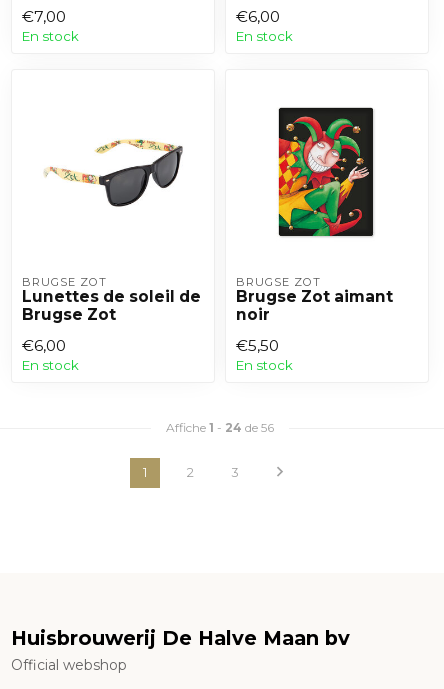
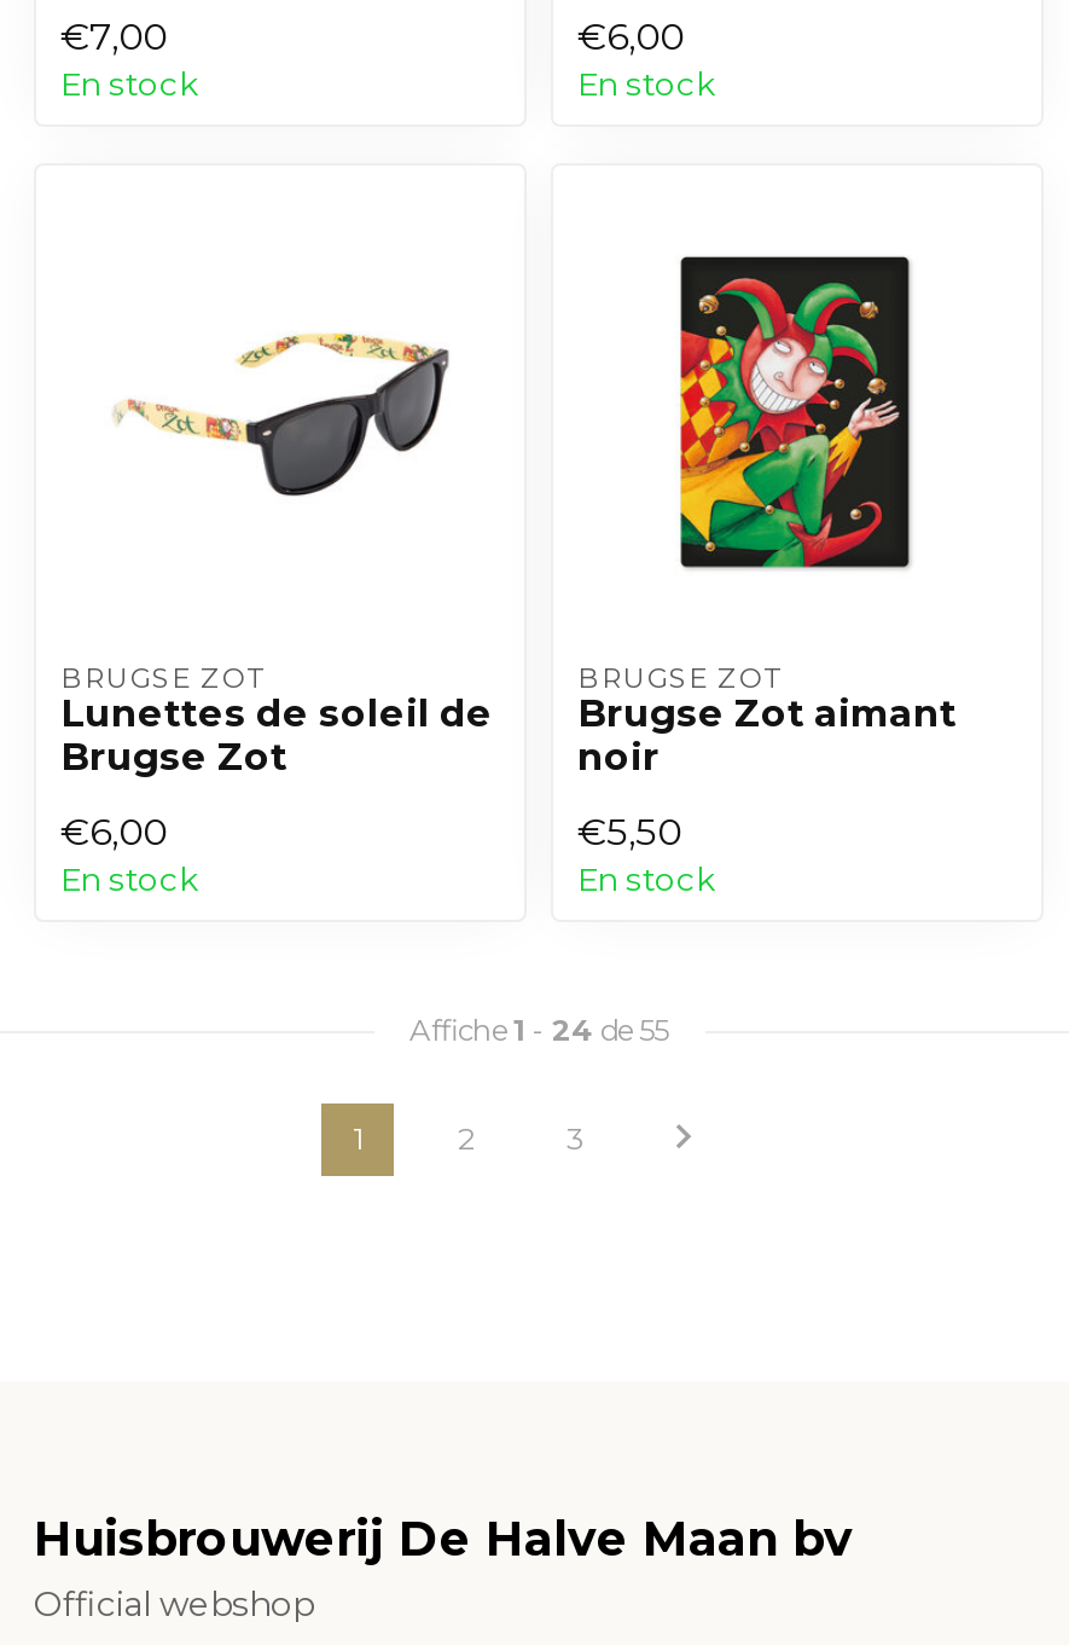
[166,420,274,435] Affiche1 - 24 de 56 -> [409,1012,668,1048] Affiche1 - 24 de 55

